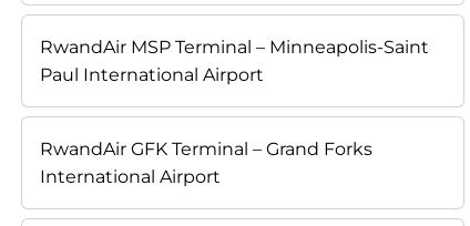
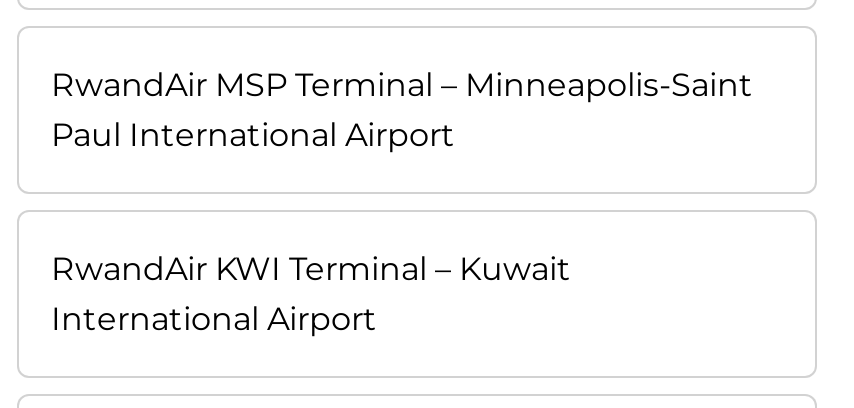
[40,138,372,159] RwandAir GFK Terminal – Grand Forks -> [51,250,571,288] RwandAir KWI Terminal – Kuwait

